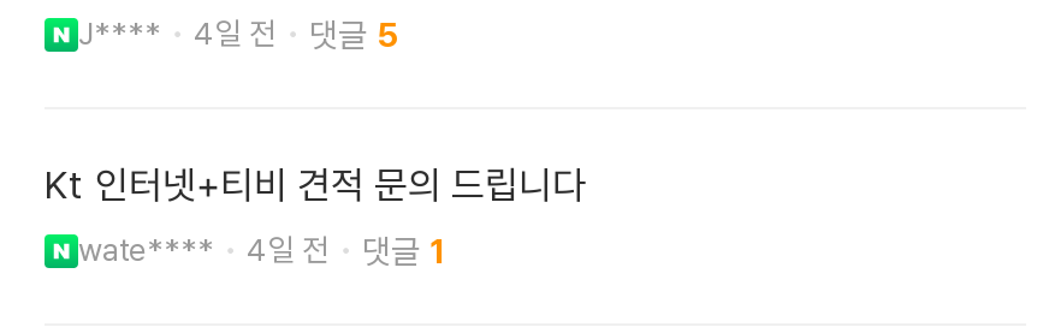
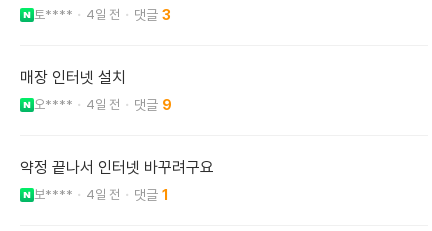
[45,15,586,268] 5 | Kt 인터넷+티비 견적 문의 드립니다 | wate**** -> [20,7,214,202] 3 | 매장 인터넷 설치 | 오**** | 4일 전 | 9 | 약정 끝나서 인터넷 바꾸려구요 | 보****
[78,15,162,51] J**** -> [34,7,73,22] 토****

